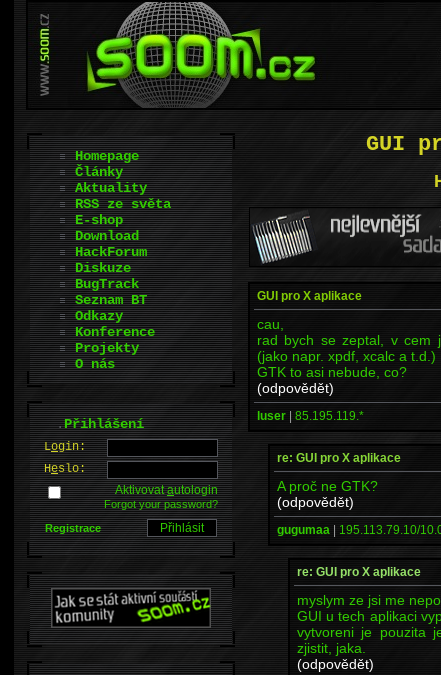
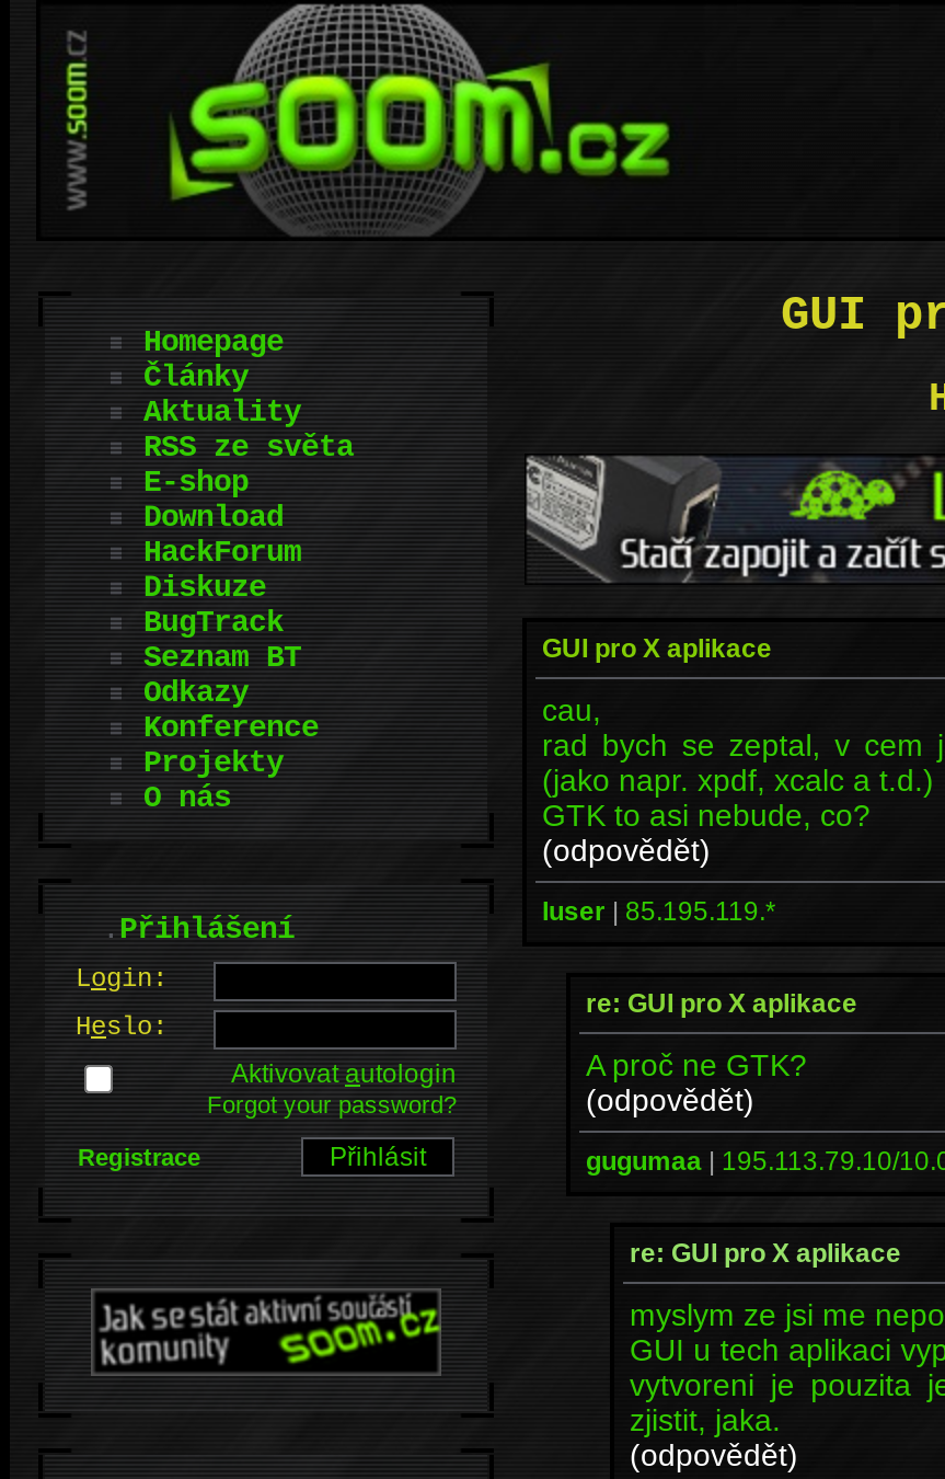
[250,208,438,266] [image] -> [525,454,938,585] [image]

